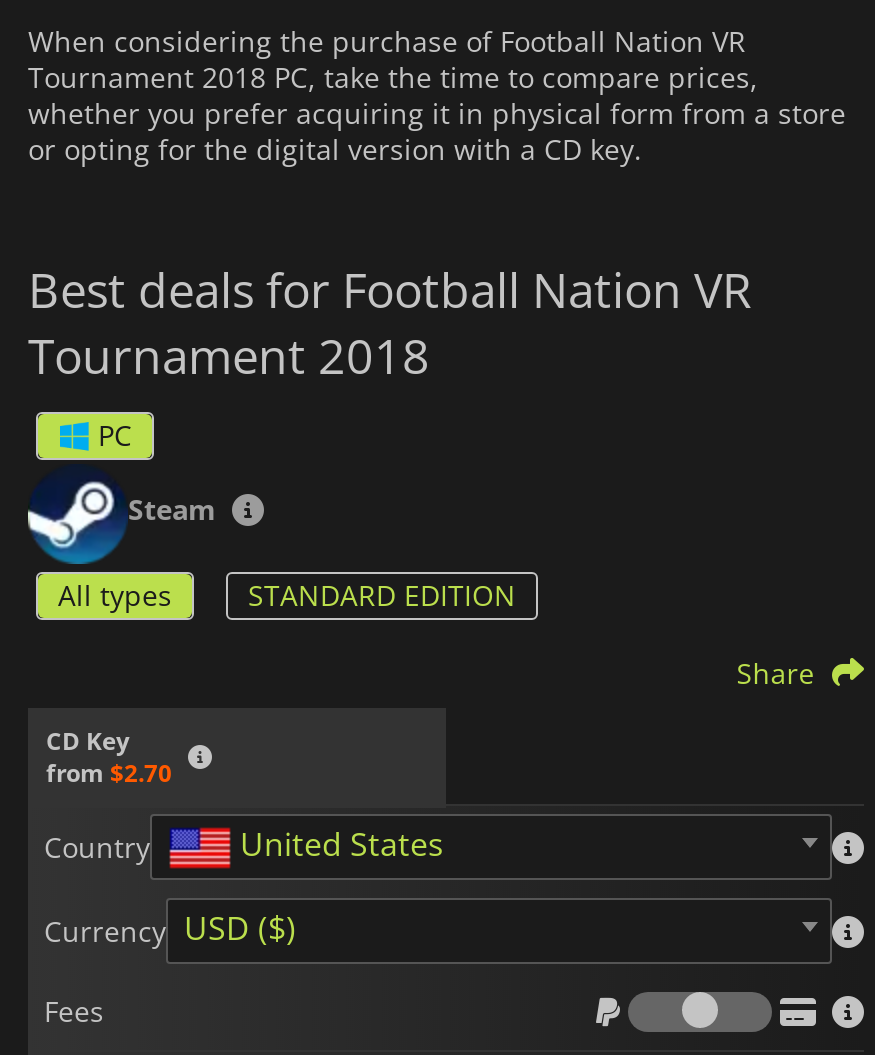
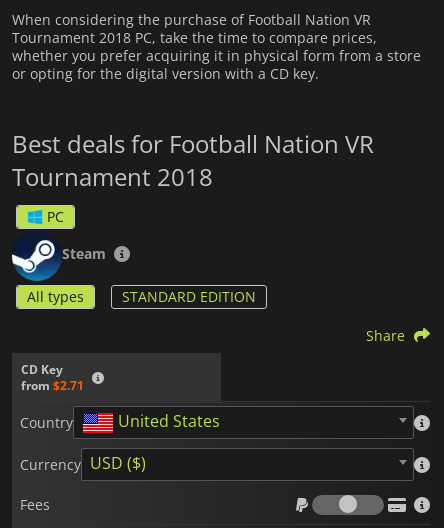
[46,755,172,789] from $2.70 -> [21,377,84,394] from $2.71

